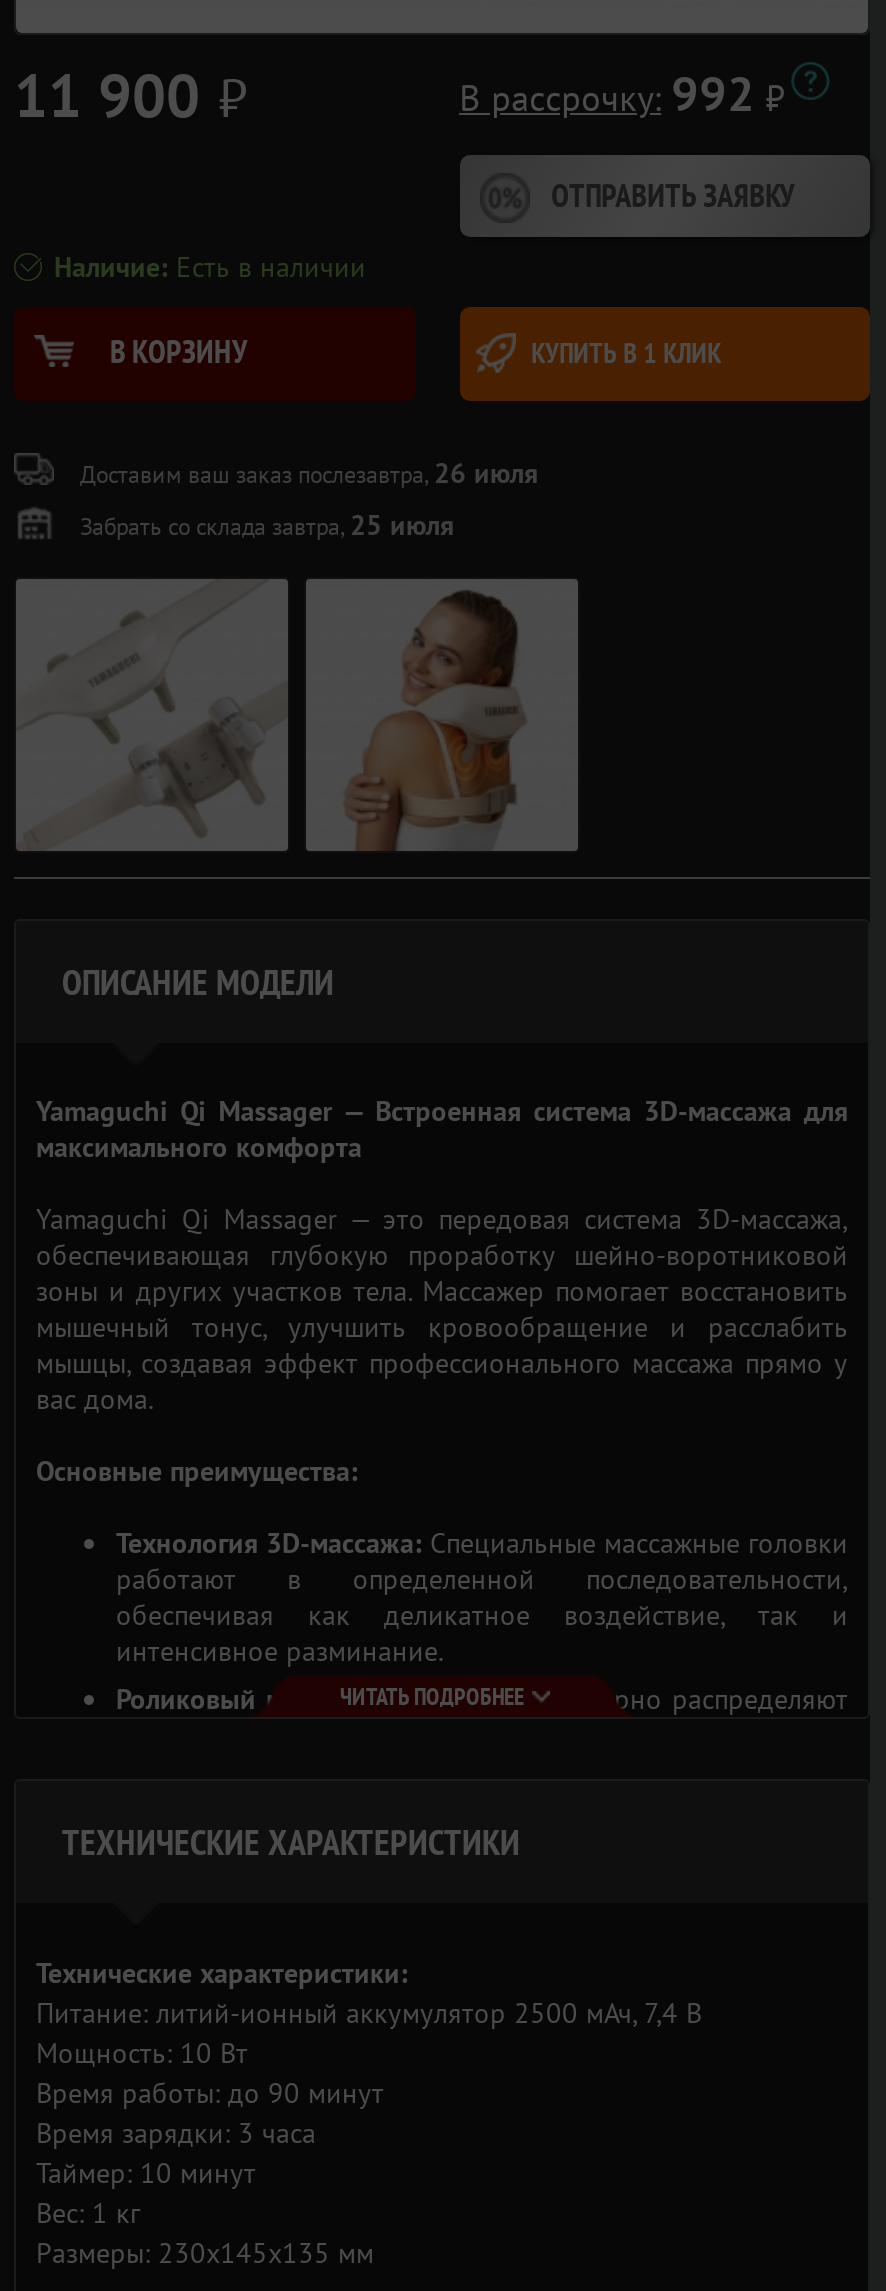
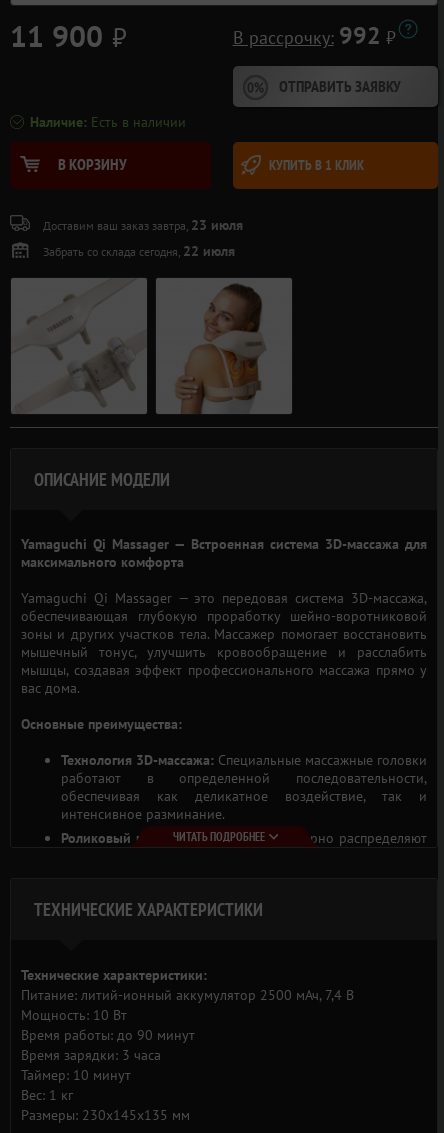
[80,455,538,491] Доставим ваш заказ послезавтра, 26 июля -> [43,216,243,234] Доставим ваш заказ завтра, 23 июля
[80,507,454,543] Забрать со склада завтра, 25 июля -> [43,242,235,260] Забрать со склада сегодня, 22 июля

